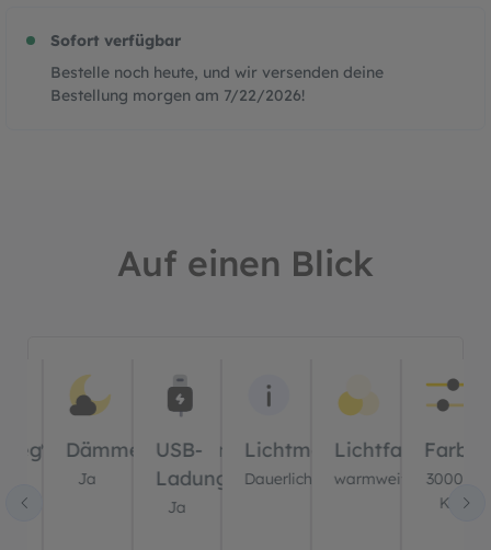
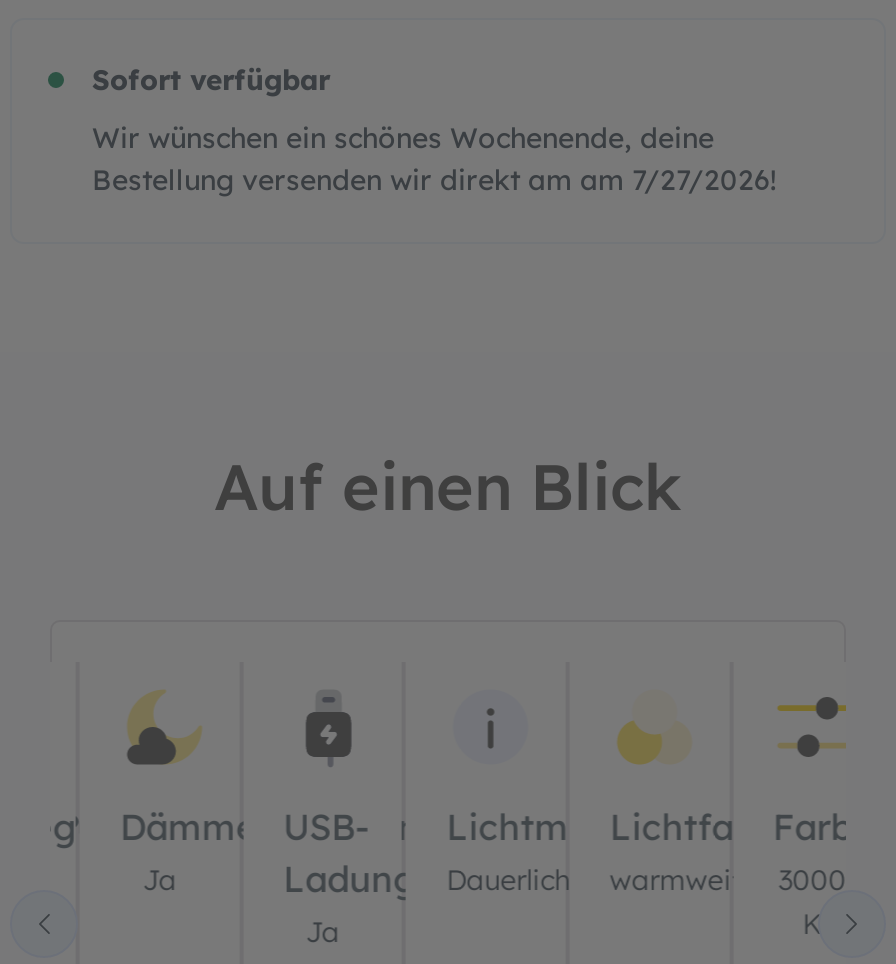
[50,62,384,105] Bestelle noch heute, und wir versenden deine | Bestellung morgen am 7/22/2026! -> [92,119,776,197] Wir wünschen ein schönes Wochenende, deine | Bestellung versenden wir direkt am am 7/27/2026!

